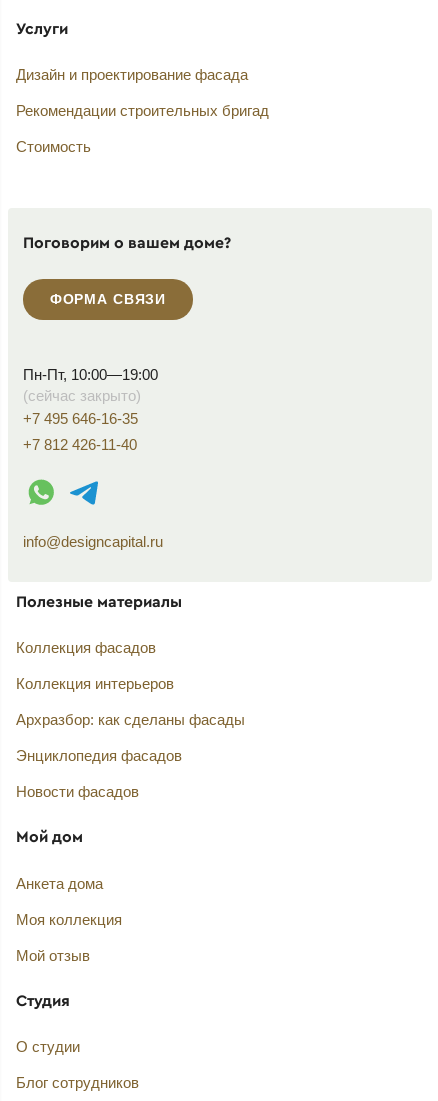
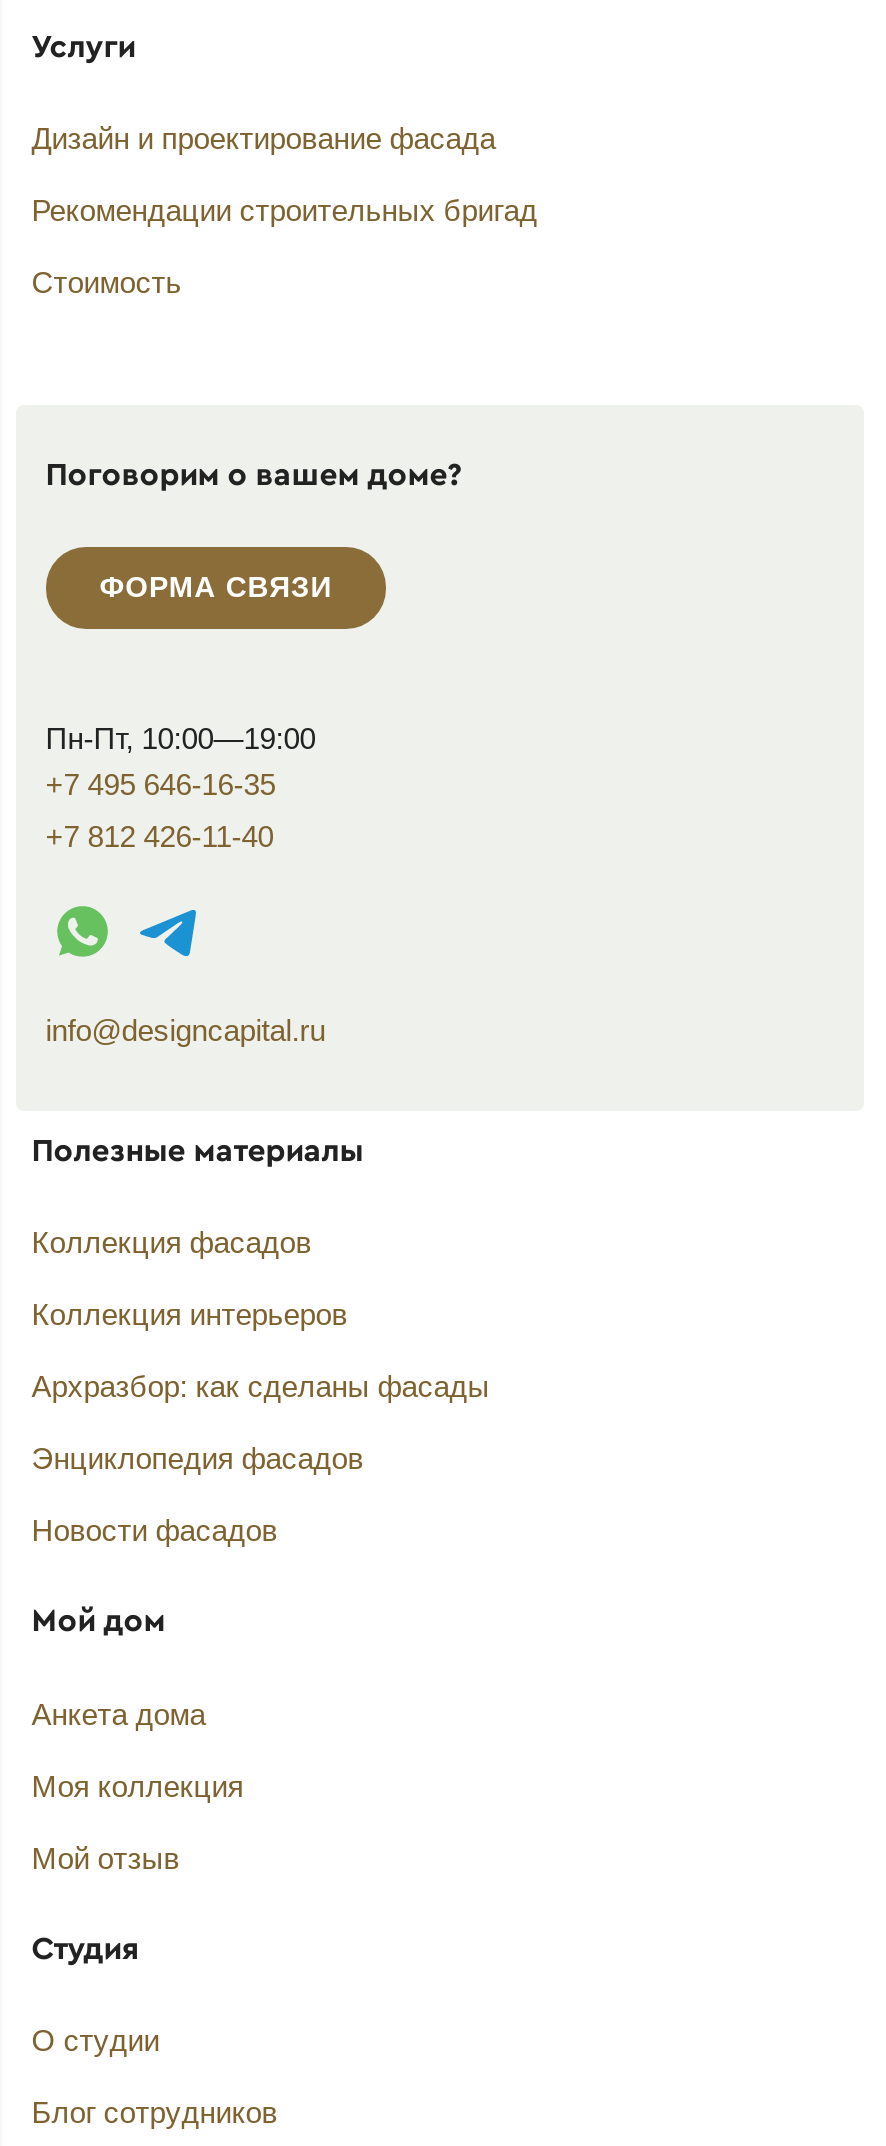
[23,387,141,404] (сейчас закрыто) -> none

